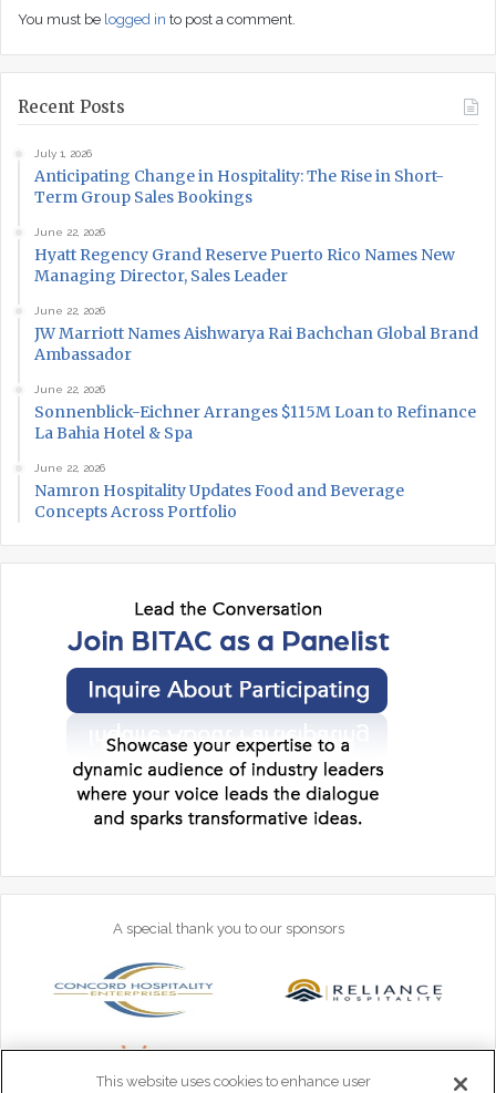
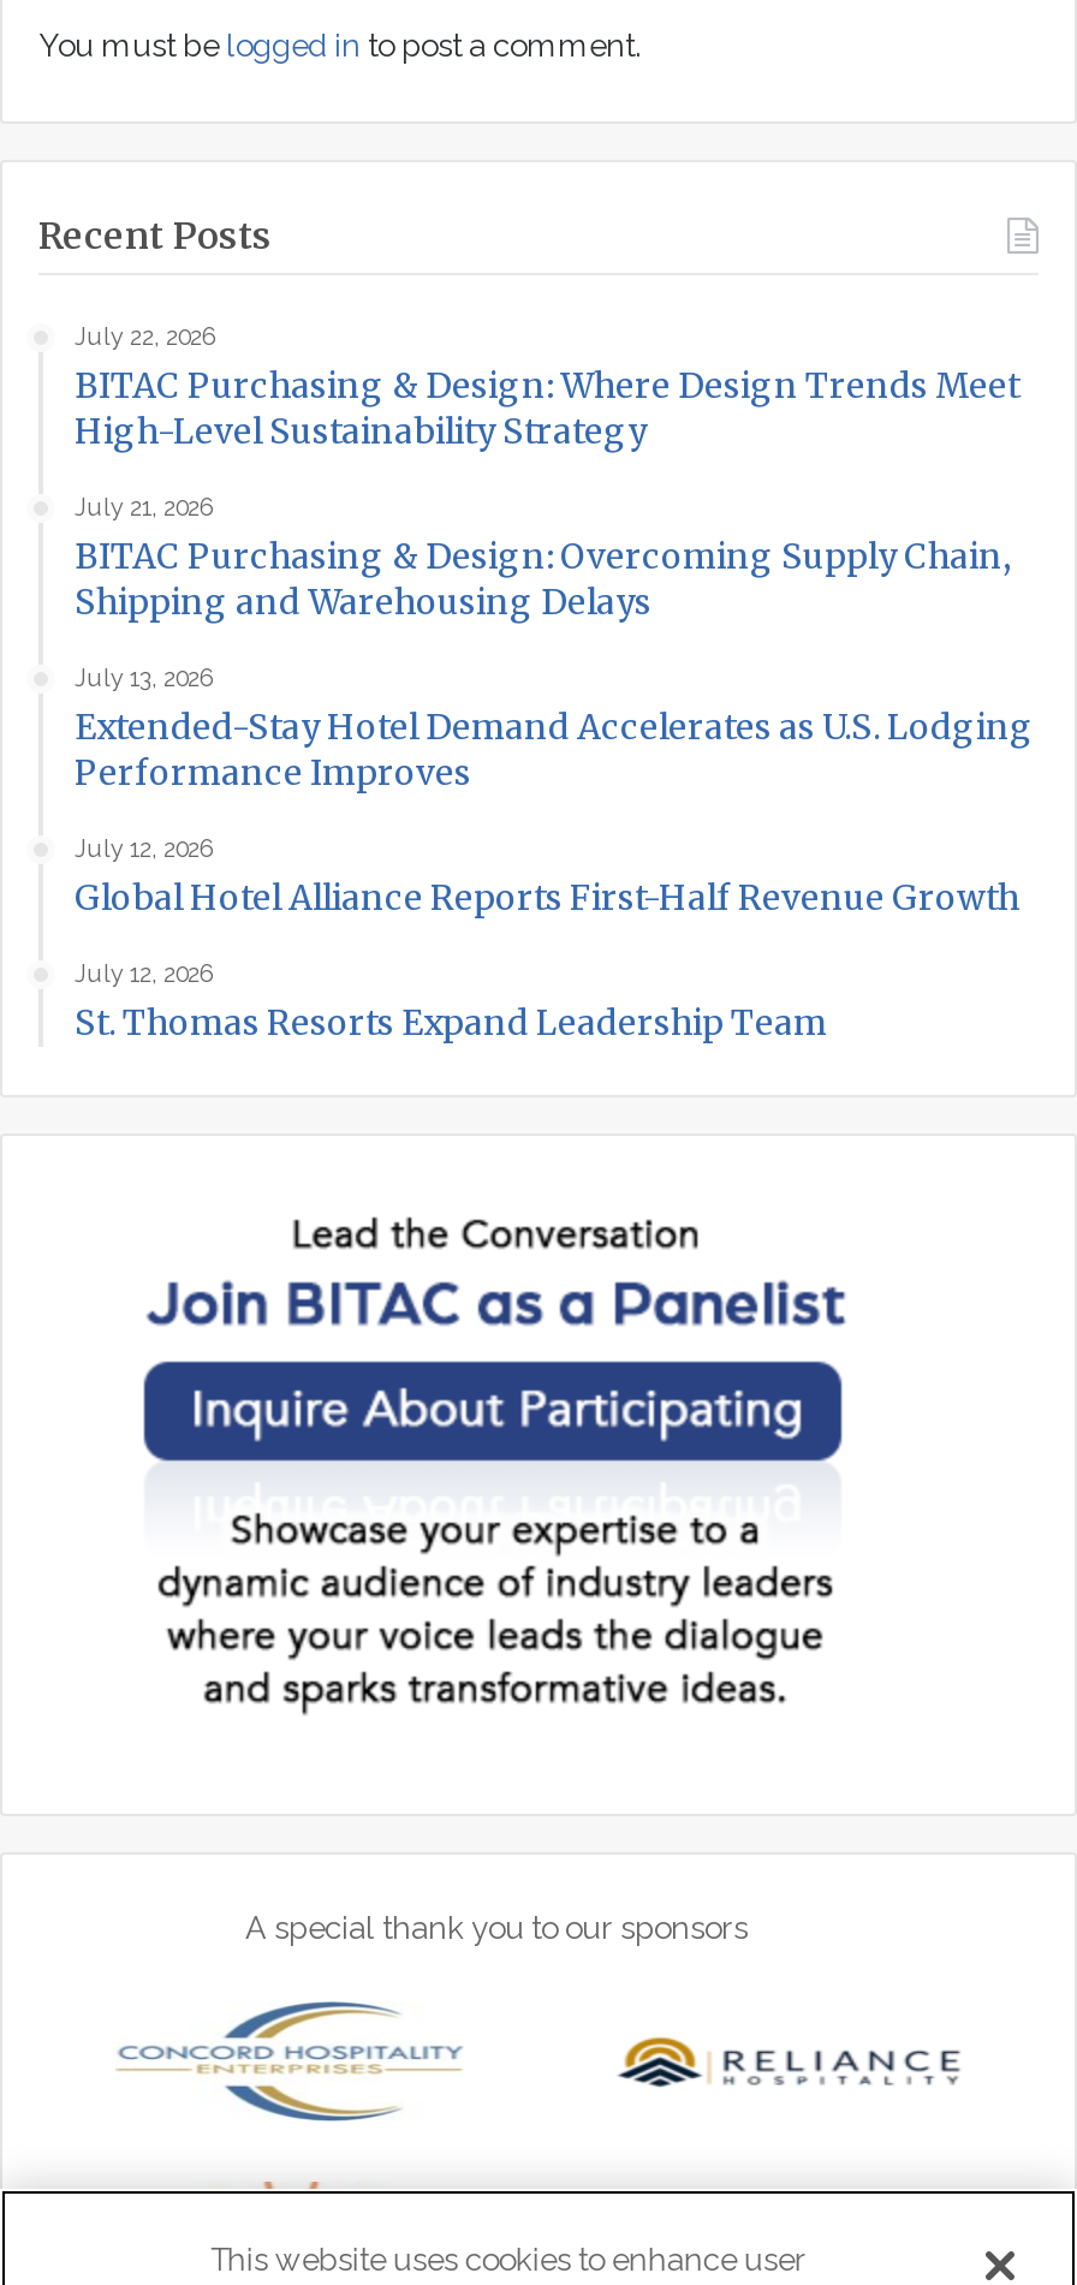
[34,148,444,208] July 1, 2026 | Anticipating Change in Hospitality: The Rise in Short- | Term Group Sales Bookings -> [75,324,1019,454] July 22, 2026 | BITAC Purchasing & Design: Where Design Trends Meet | High-Level Sustainability Strategy
[34,226,455,286] June 22, 2026 | Hyatt Regency Grand Reserve Puerto Rico Names New | Managing Director, Sales Leader -> [75,495,1010,625] July 21, 2026 | BITAC Purchasing & Design: Overcoming Supply Chain, | Shipping and Warehousing Delays
[34,305,478,365] June 22, 2026 | JW Marriott Names Aishwarya Rai Bachchan Global Brand | Ambassador -> [75,666,1034,795] July 13, 2026 | Extended-Stay Hotel Demand Accelerates as U.S. Lodging | Performance Improves
[34,384,476,443] June 22, 2026 | Sonnenblick-Eichner Arranges $115M Loan to Refinance | La Bahia Hotel & Spa -> [75,836,1019,920] July 12, 2026 | Global Hotel Alliance Reports First-Half Revenue Growth
[34,462,404,522] June 22, 2026 | Namron Hospitality Updates Food and Beverage | Concepts Across Portfolio -> [75,961,827,1045] July 12, 2026 | St. Thomas Resorts Expand Leadership Team

